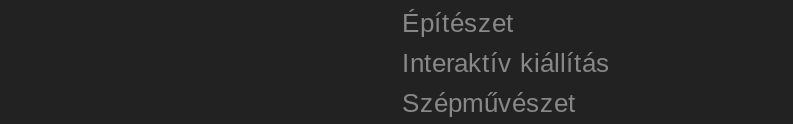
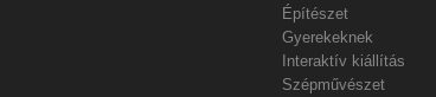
none -> [282,28,373,46] Gyerekeknek

